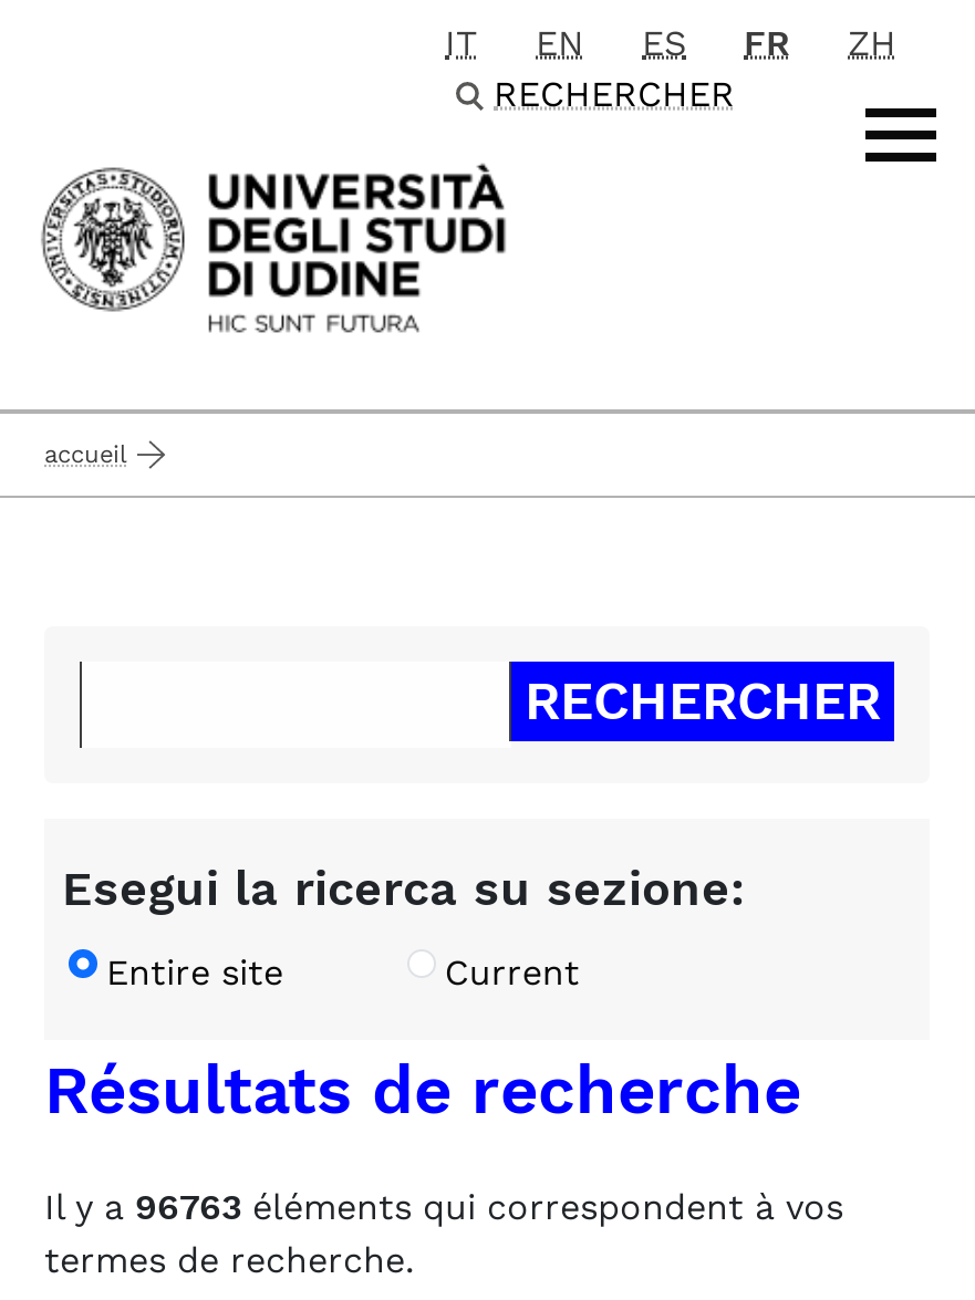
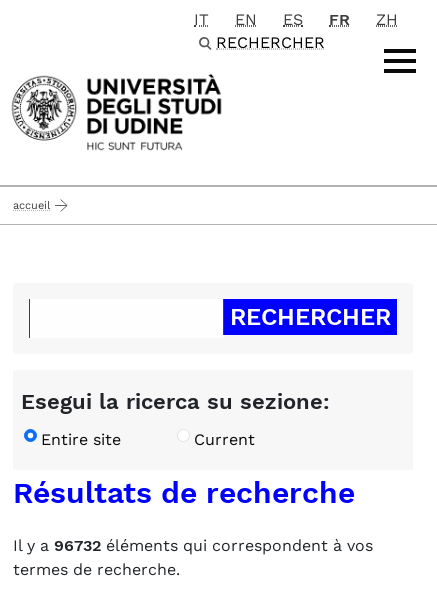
[44,1186,843,1228] Il y a 96763 éléments qui correspondent à vos -> [13,536,373,555] Il y a 96732 éléments qui correspondent à vos

